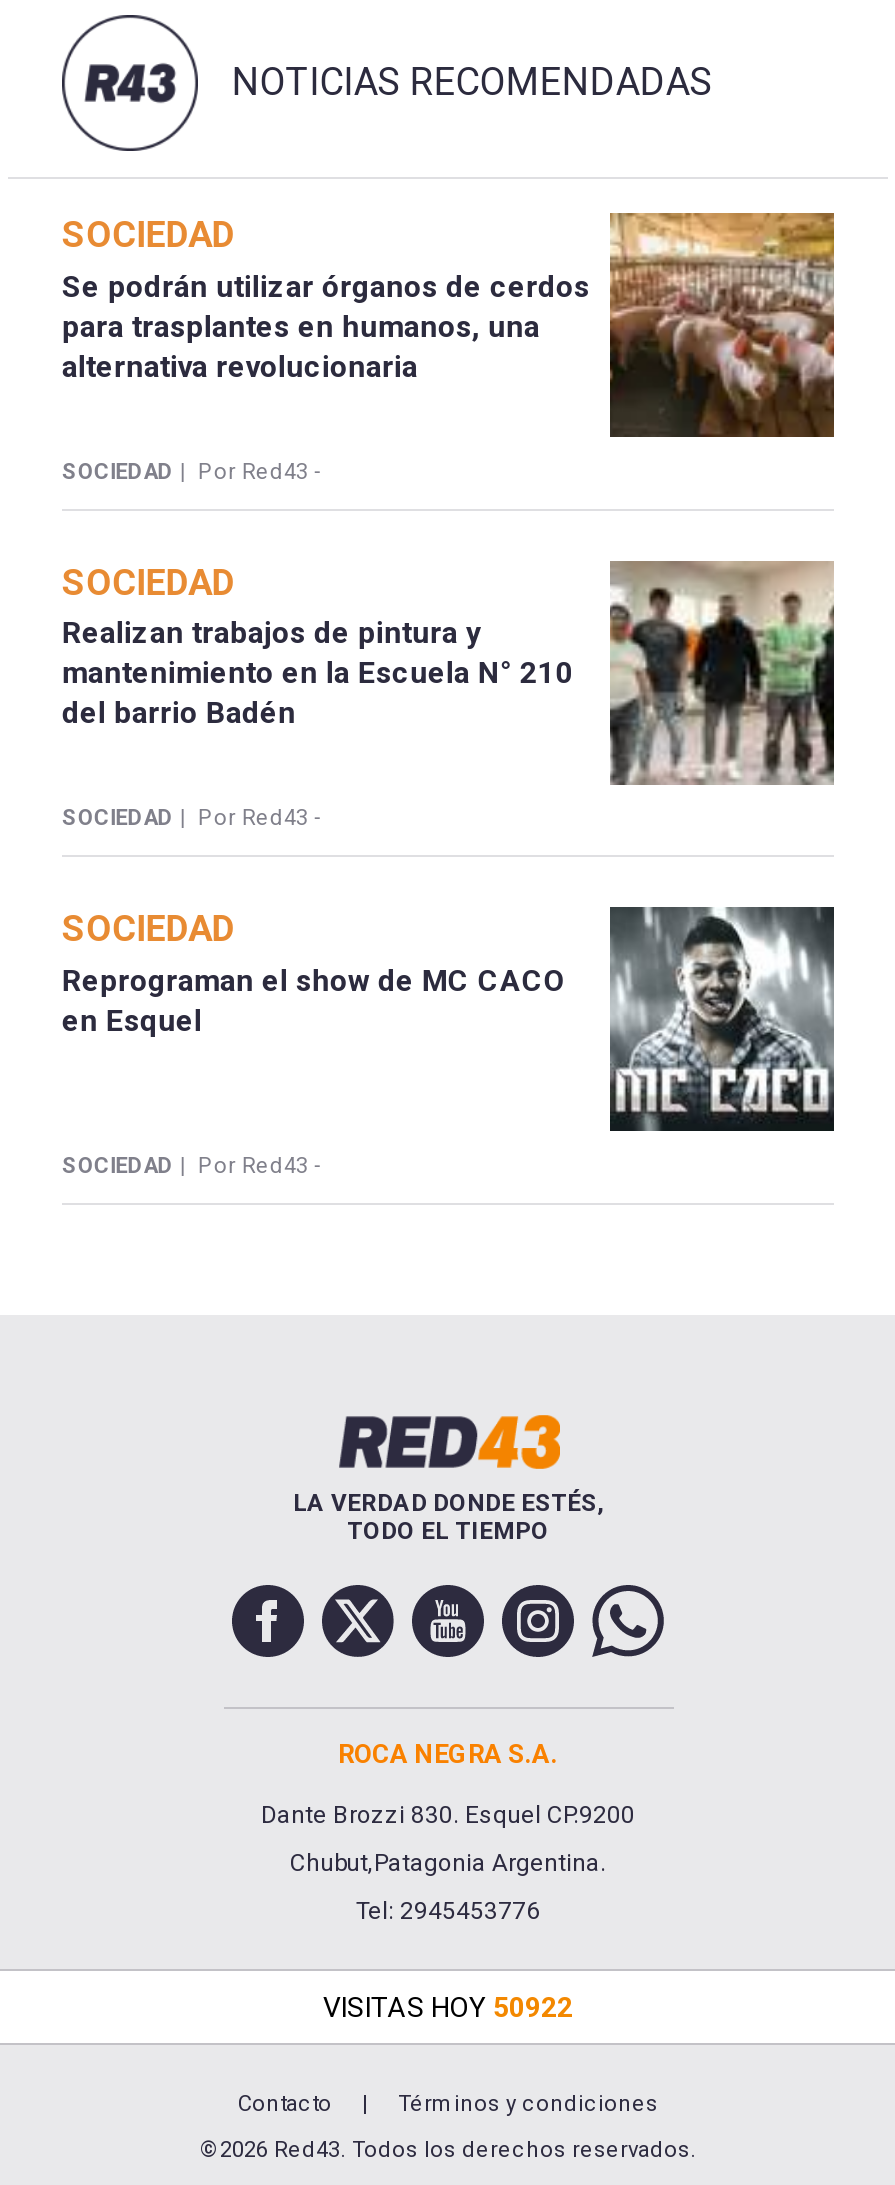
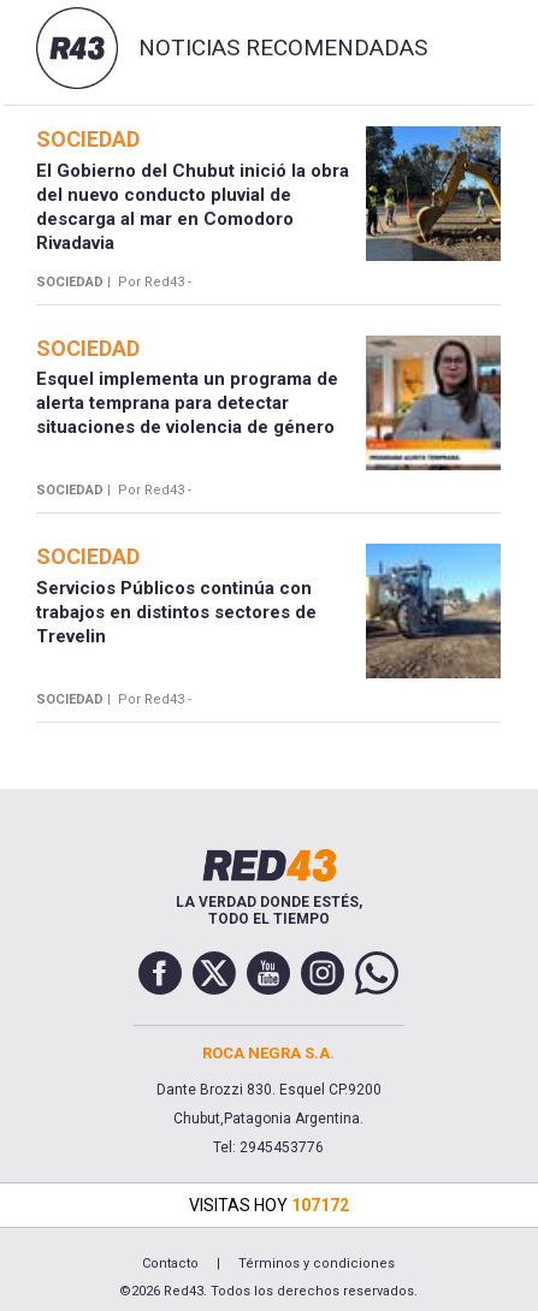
[62,211,836,437] [image] | Se podrán utilizar órganos de cerdos | para trasplantes en humanos, una | alternativa revolucionaria -> [36,125,502,261] [image] | El Gobierno del Chubut inició la obra | del nuevo conducto pluvial de | descarga al mar en Comodoro | Rivadavia
[62,563,836,785] [image] | Realizan trabajos de pintura y | mantenimiento en la Escuela N° 210 | del barrio Badén -> [36,336,502,470] [image] | Esquel implementa un programa de | alerta temprana para detectar | situaciones de violencia de género
[608,905,836,1133] [image] -> [365,542,502,680] [image]
[62,962,566,1038] Reprograman el show de MC CACO | en Esquel -> [36,577,316,647] Servicios Públicos continúa con | trabajos en distintos sectores de | Trevelin
[323,1990,573,2022] VISITAS HOY 50922 -> [188,1195,348,1214] VISITAS HOY 107172

